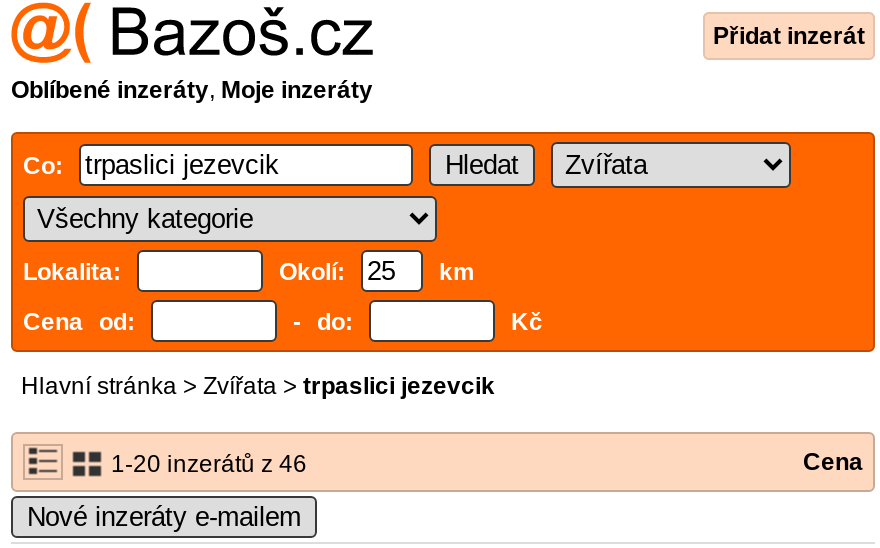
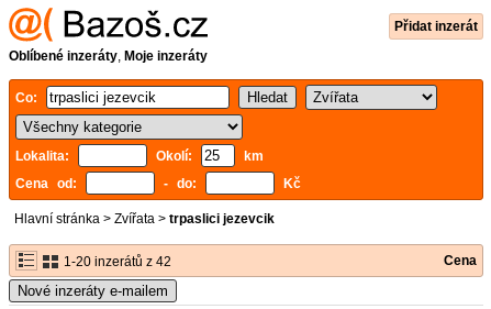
[105,450,307,478] 1-20 inzerátů z 46 -> [60,254,171,269] 1-20 inzerátů z 42

